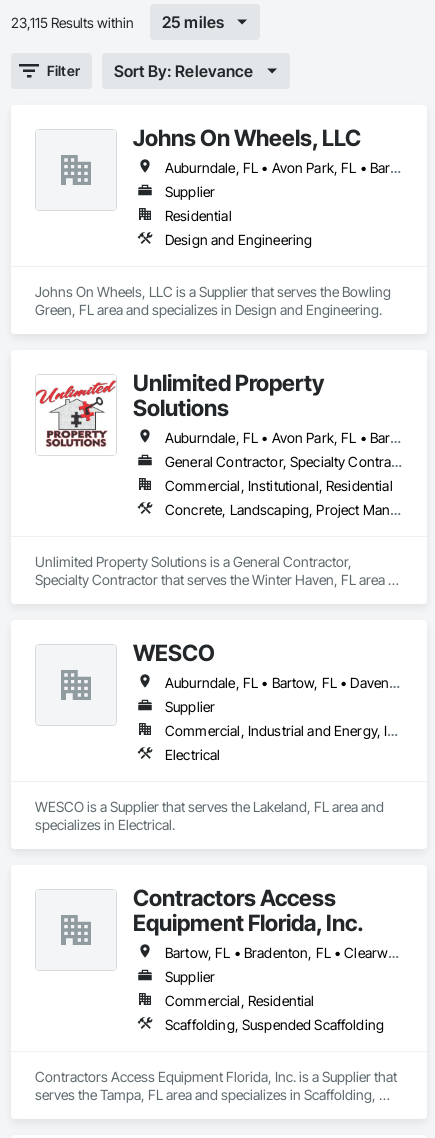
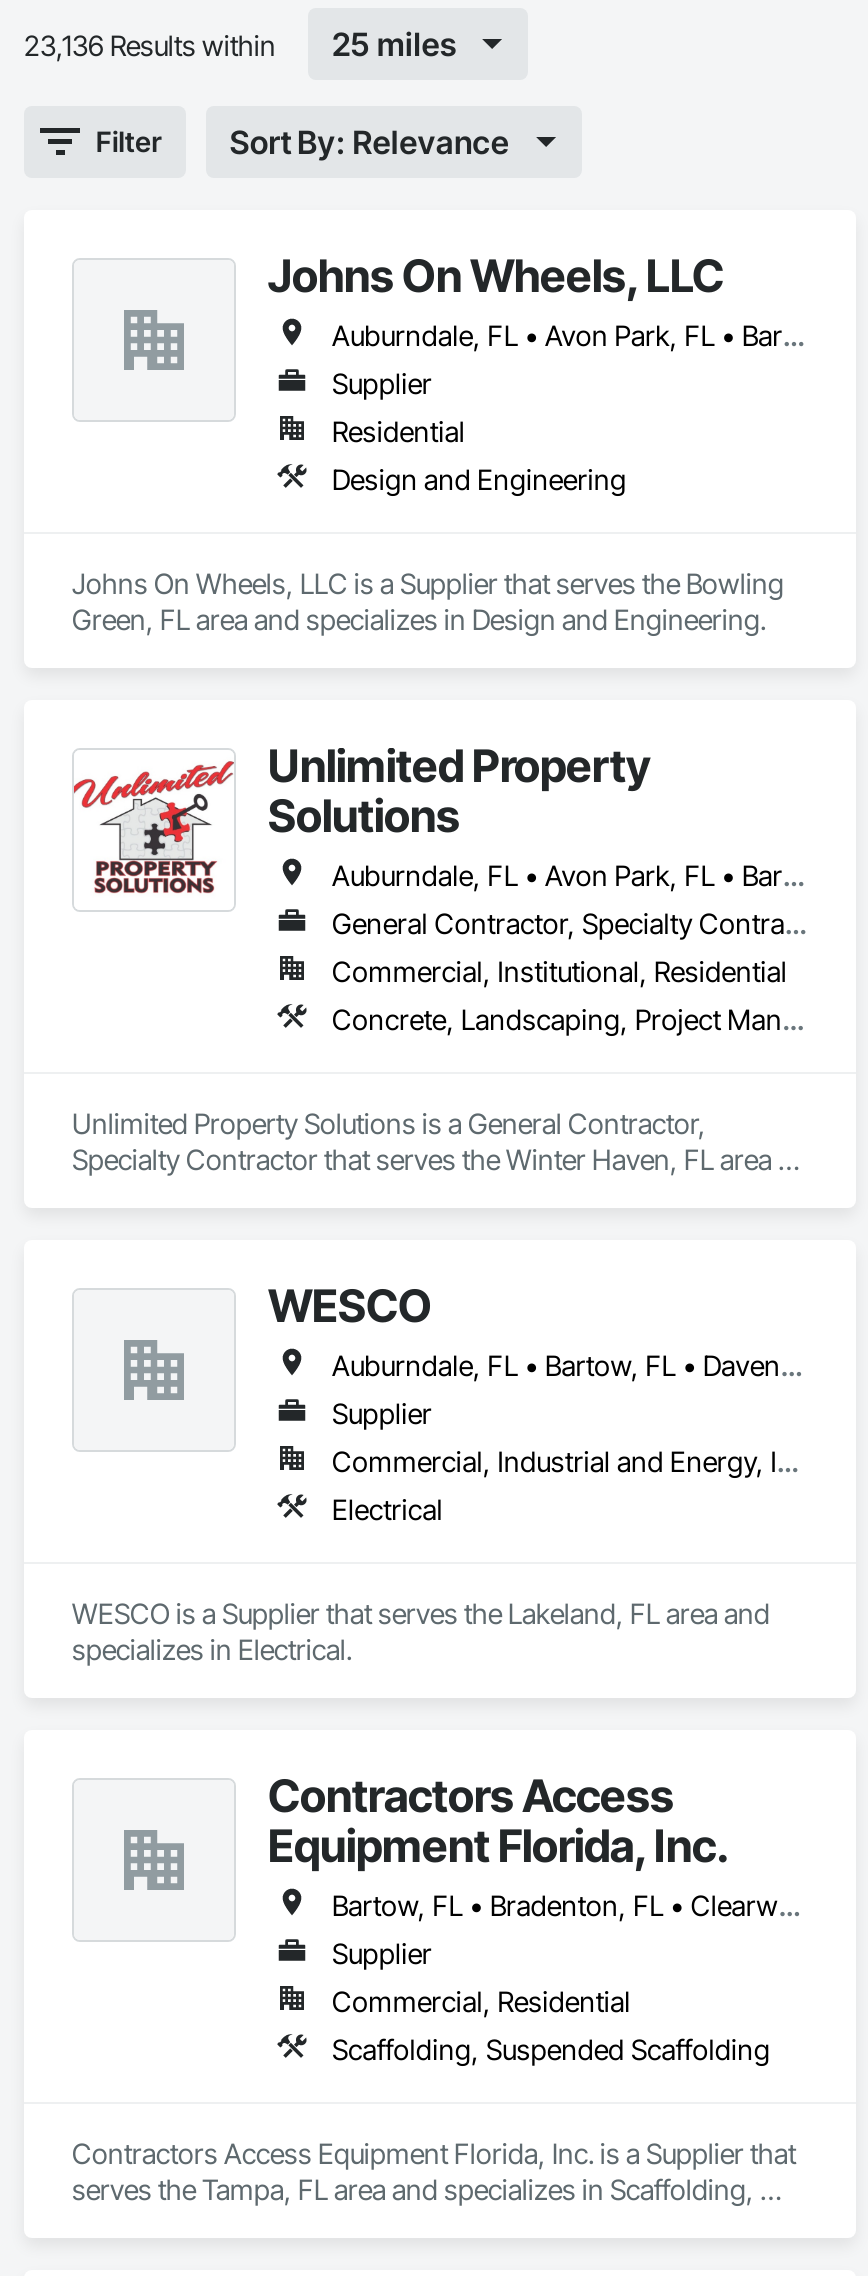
[11,13,134,30] 23,115 Results within -> [24,27,276,61] 23,136 Results within

